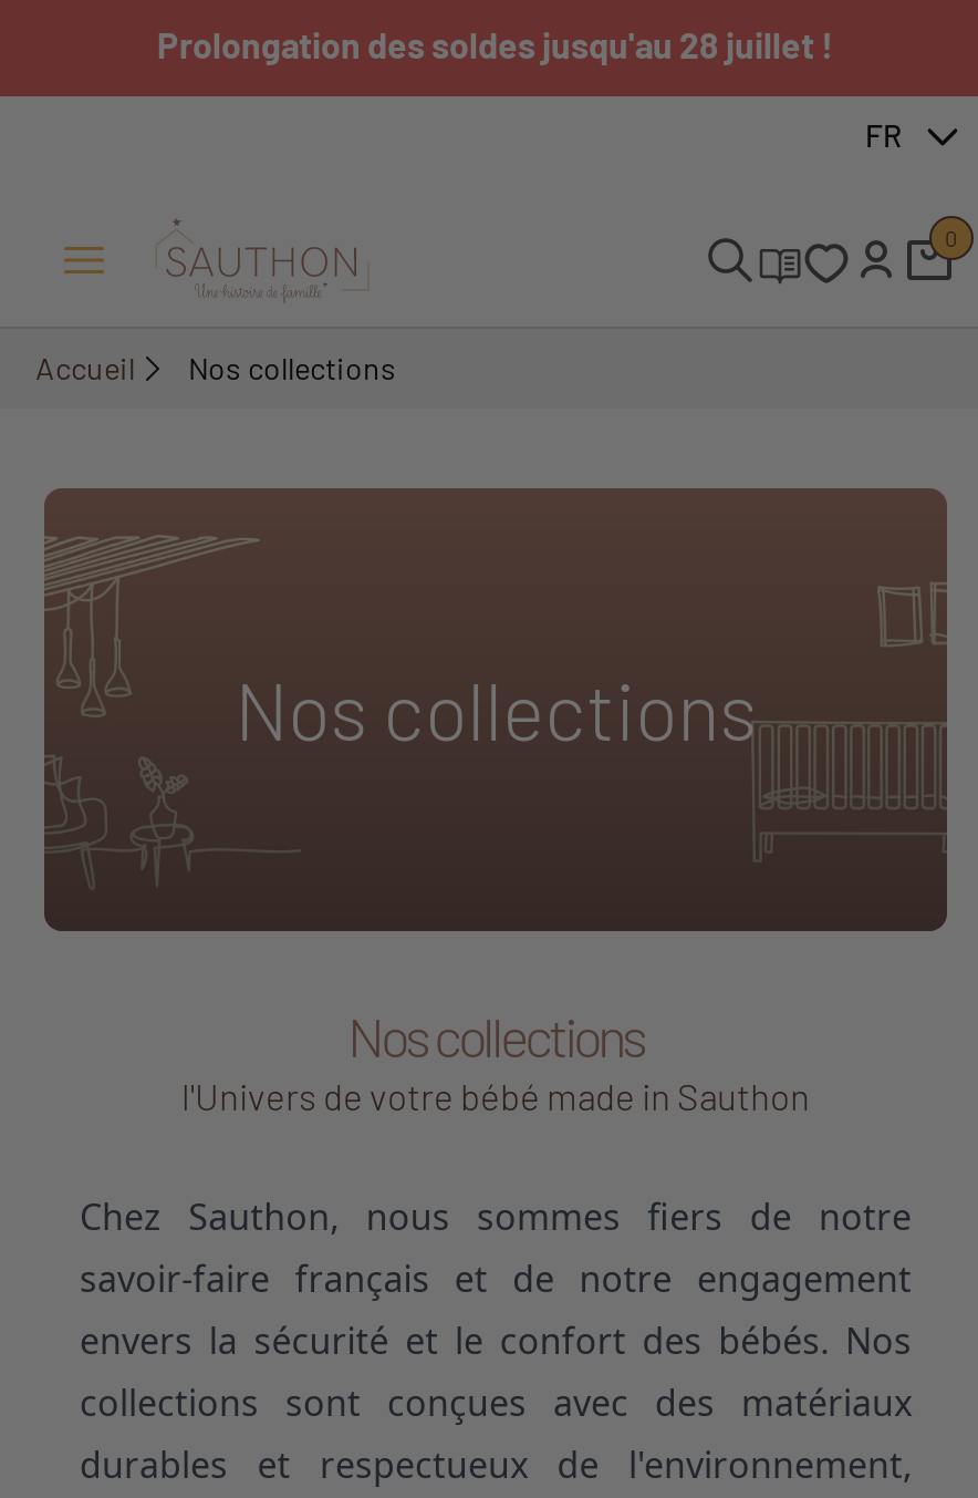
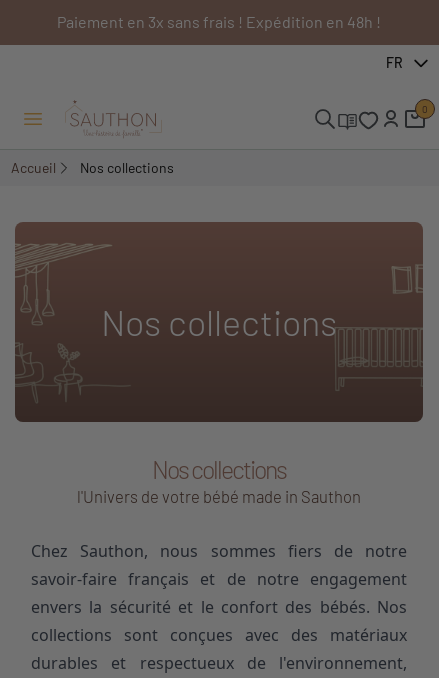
[157,23,834,65] Prolongation des soldes jusqu'au 28 juillet ! -> [57,12,381,31] Paiement en 3x sans frais ! Expédition en 48h !

